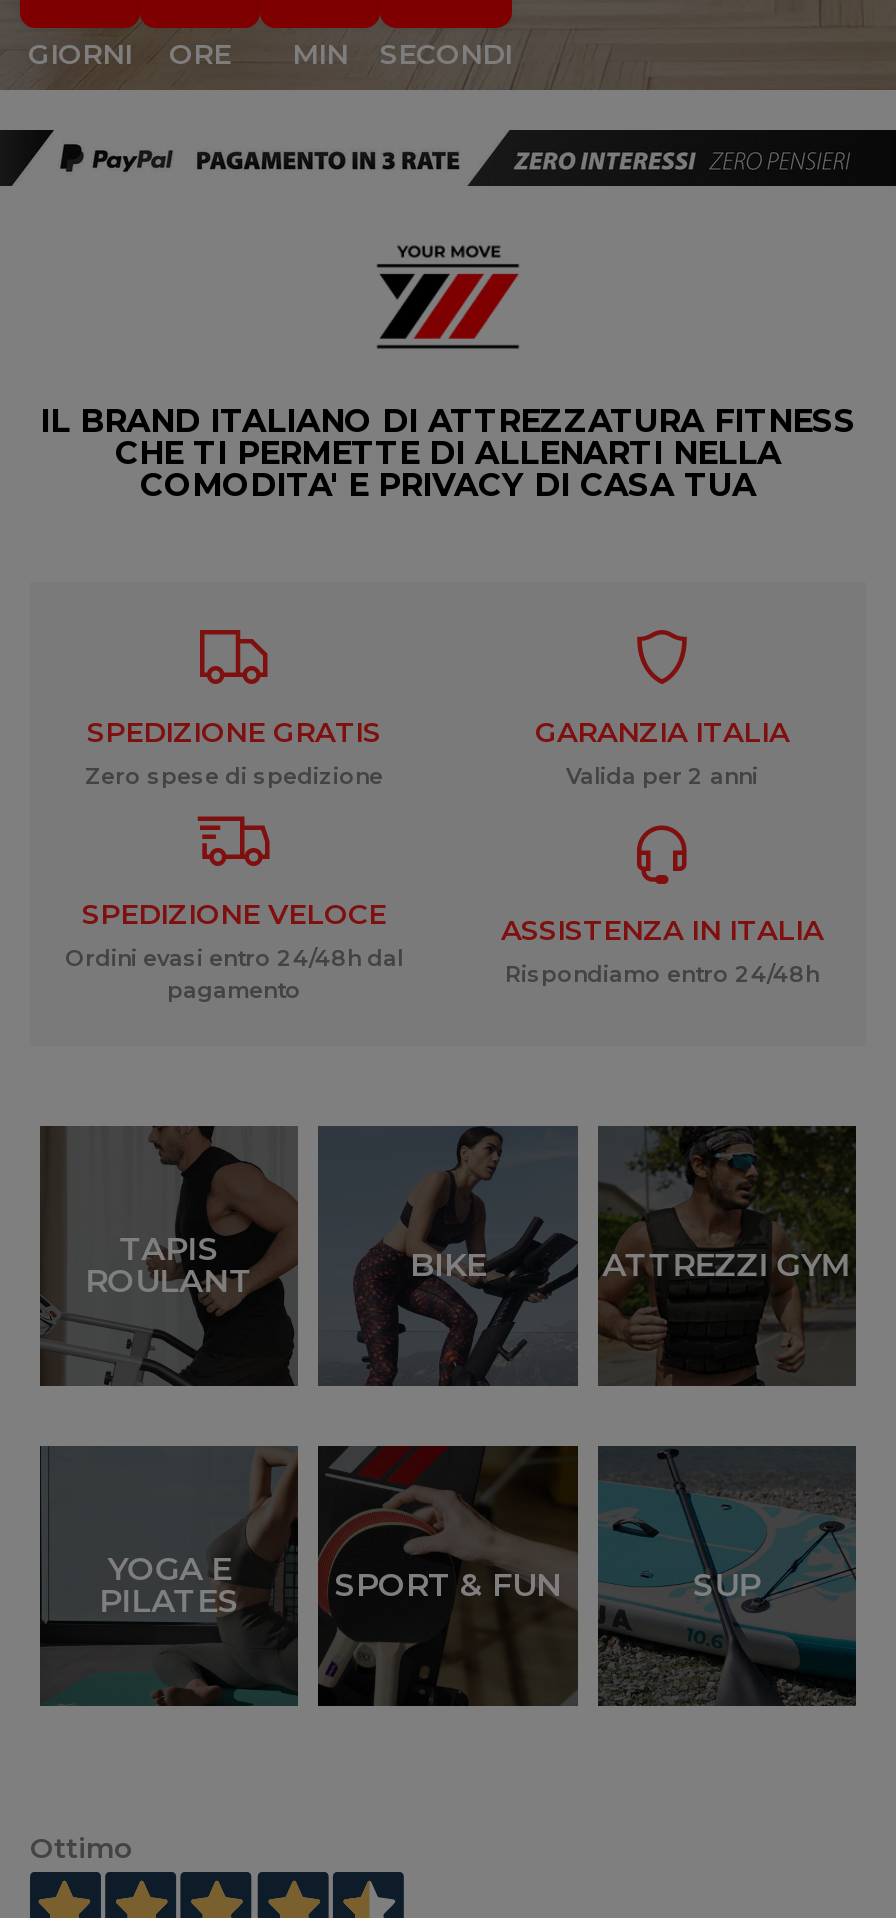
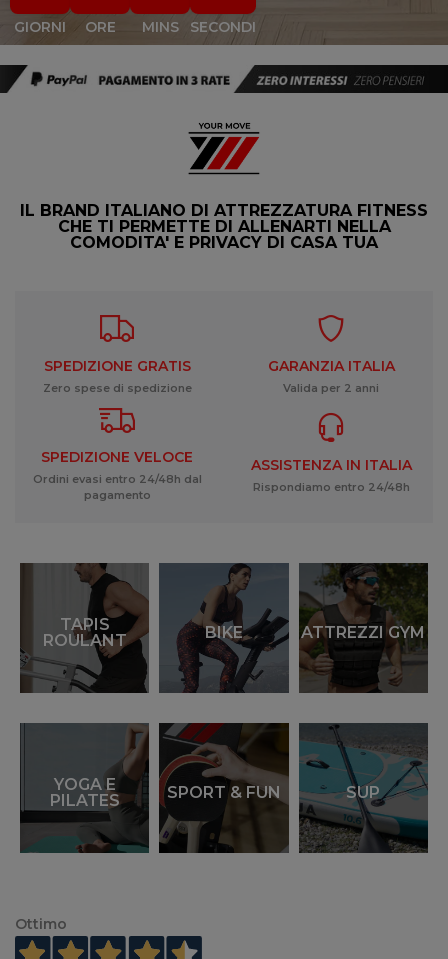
[292,36,348,72] MIN -> [141,18,178,36] MINS

